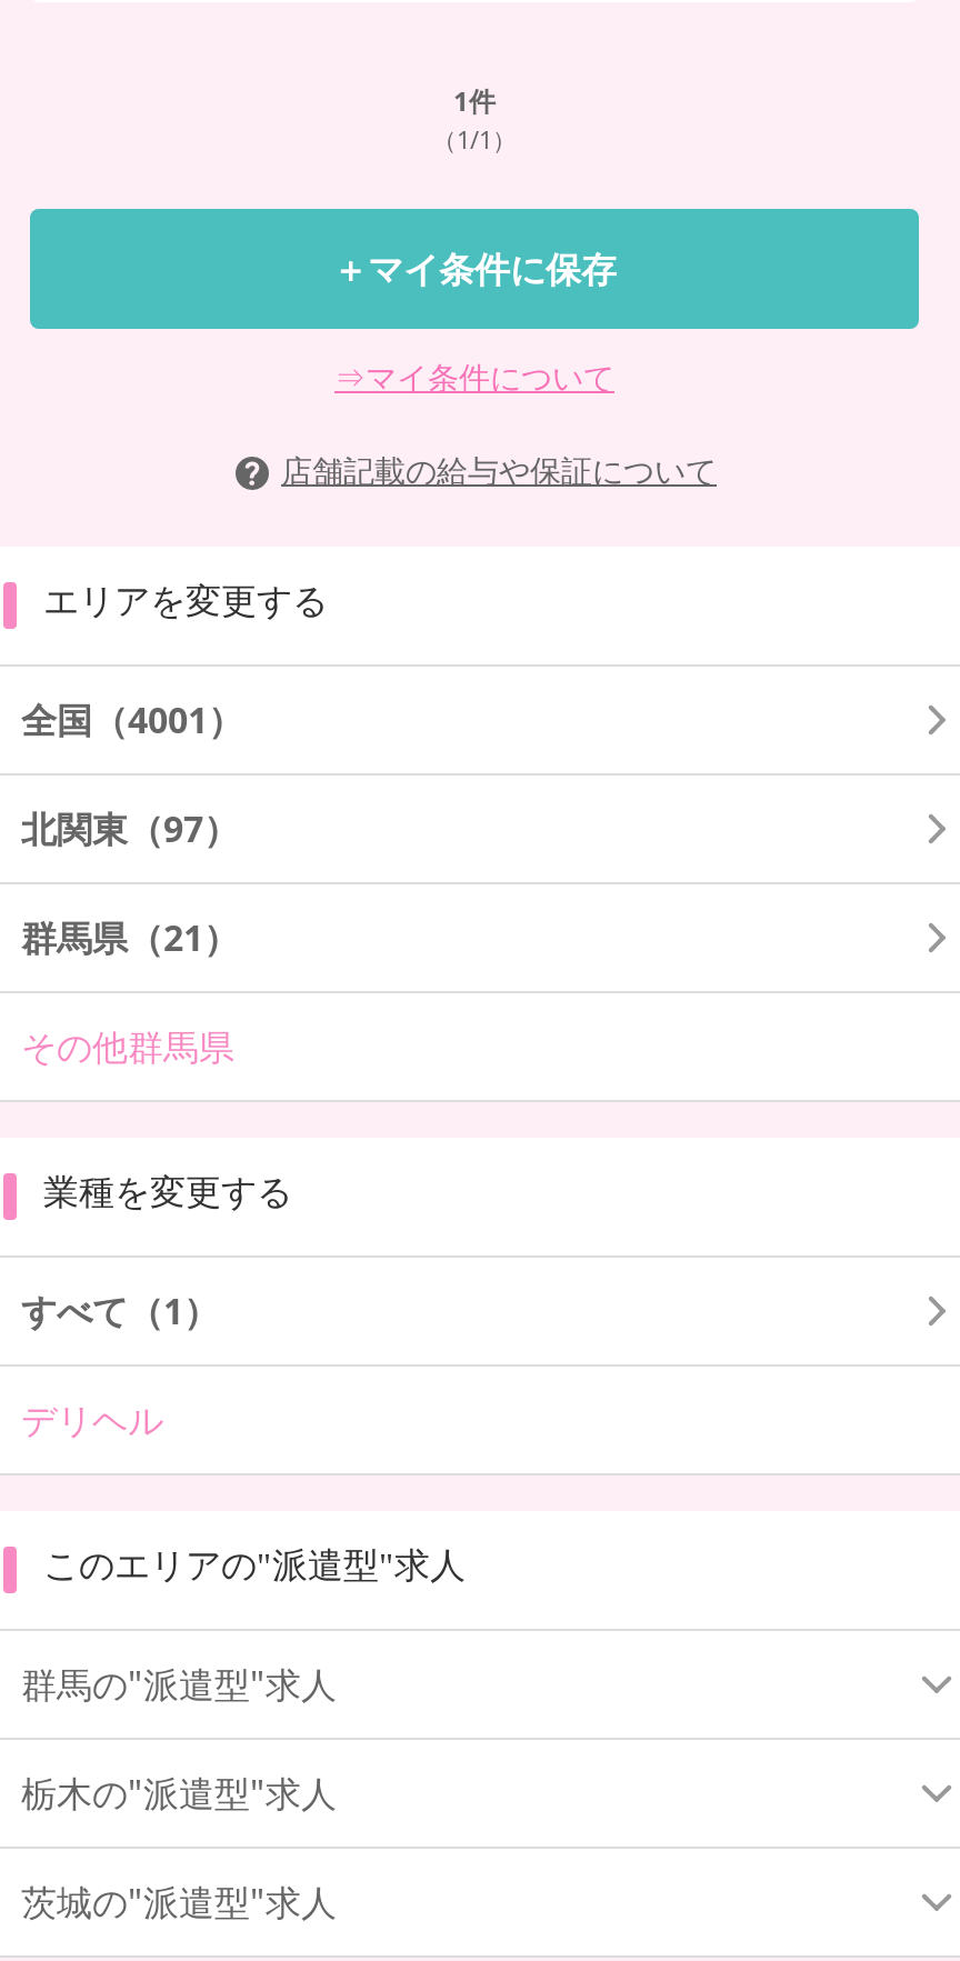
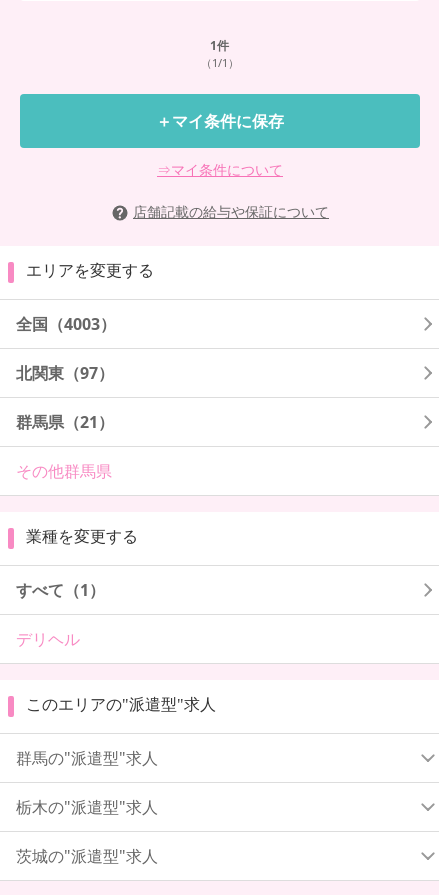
[21,695,243,744] 全国（4001） -> [16,313,116,335] 全国（4003）

